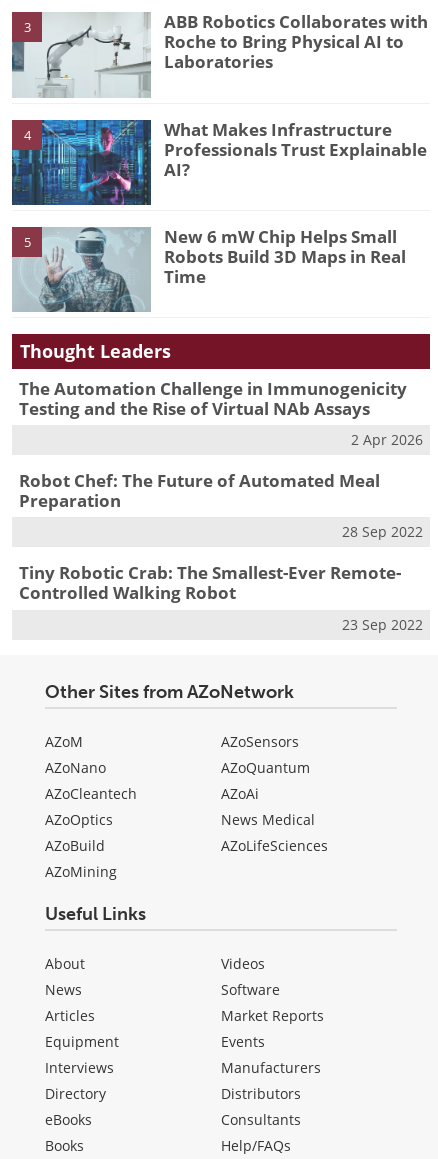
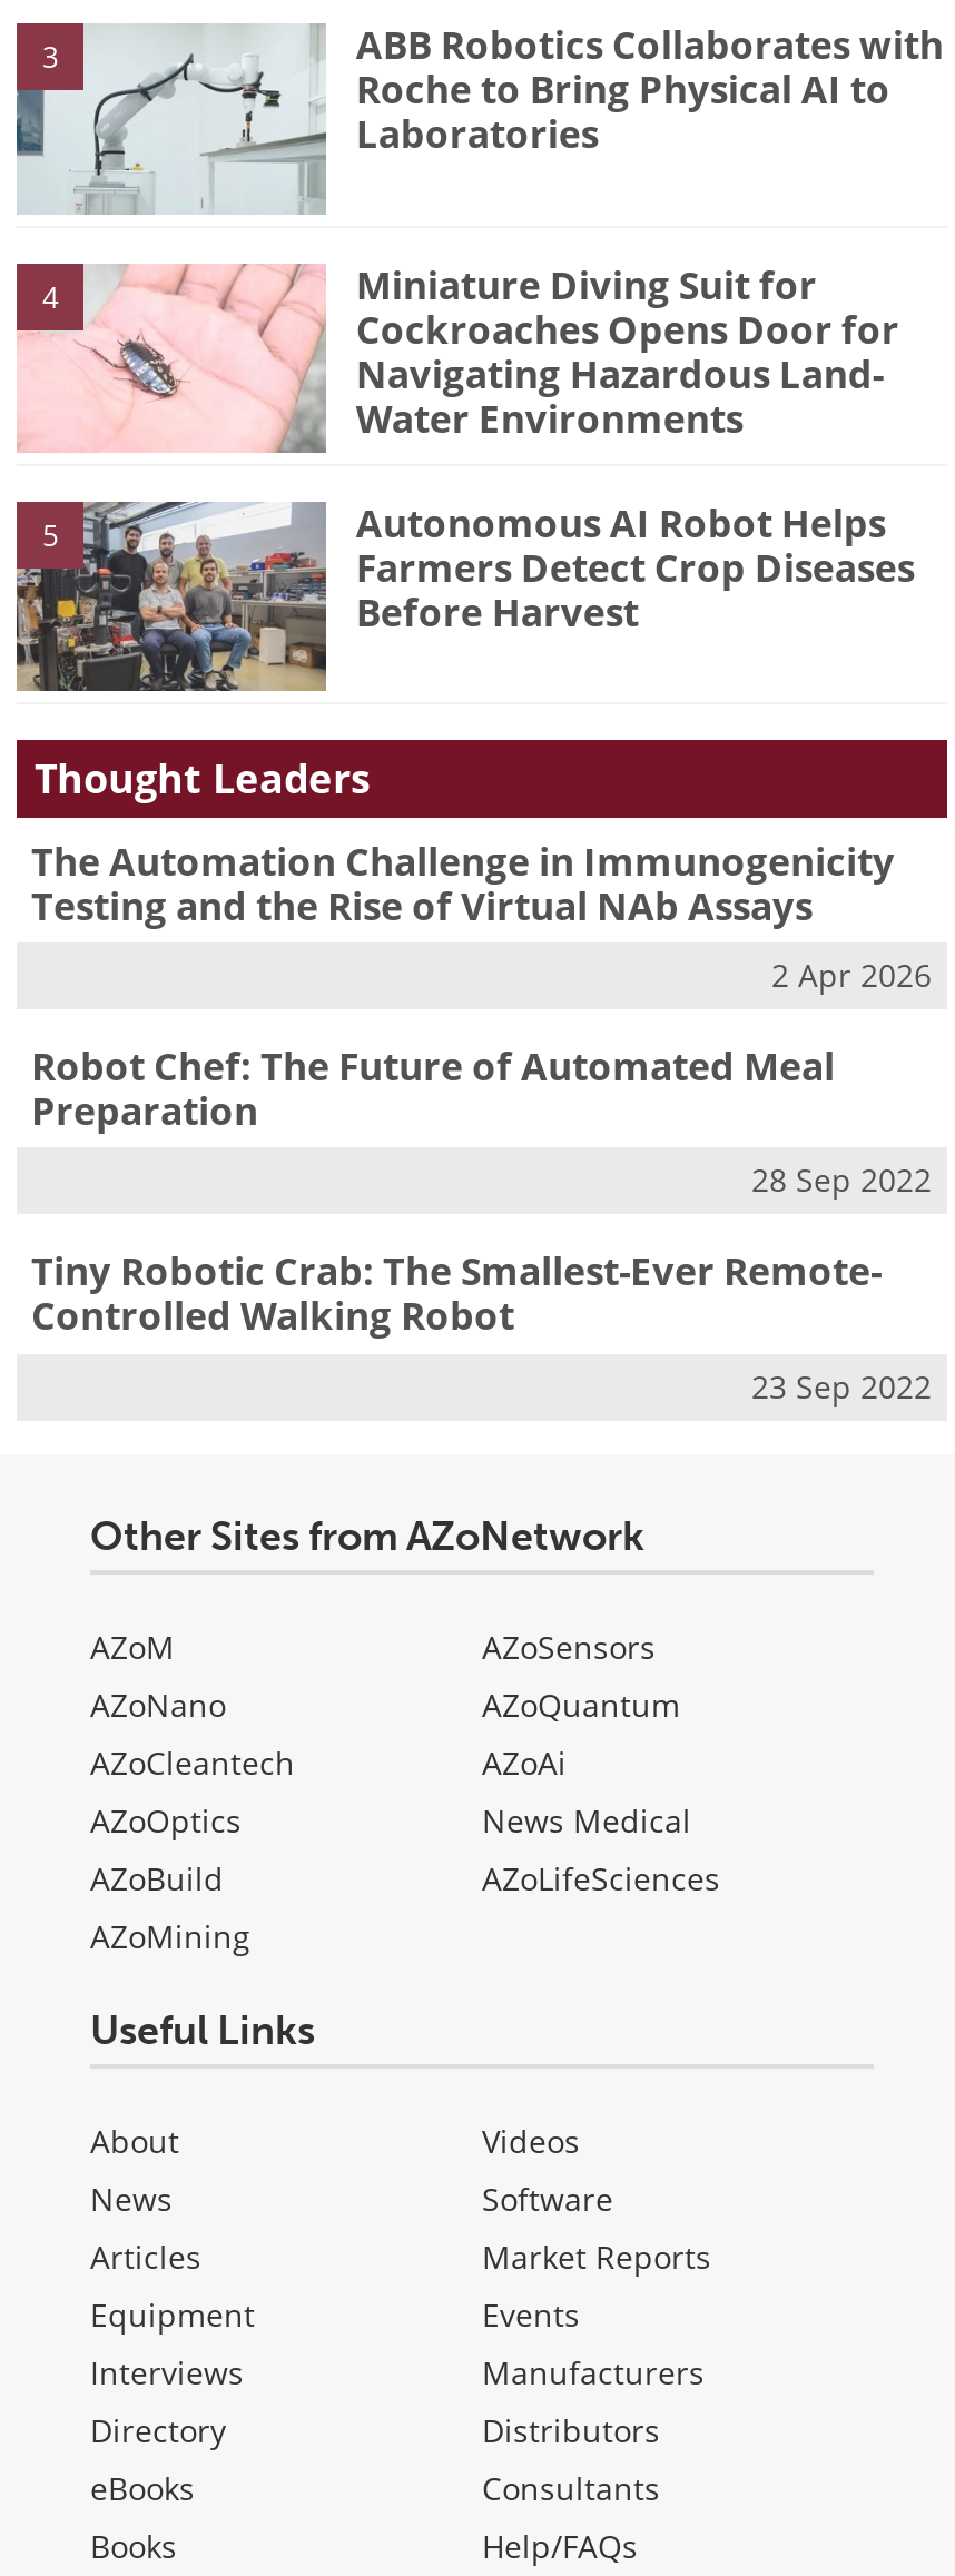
[11,117,427,206] [image] | What Makes Infrastructure | Professionals Trust Explainable | AI? -> [17,258,899,453] [image] | Miniature Diving Suit for | Cockroaches Opens Door for | Navigating Hazardous Land- | Water Environments
[12,225,406,313] [image] | New 6 mW Chip Helps Small | Robots Build 3D Maps in Real | Time -> [17,497,914,691] [image] | Autonomous AI Robot Helps | Farmers Detect Crop Diseases | Before Harvest

